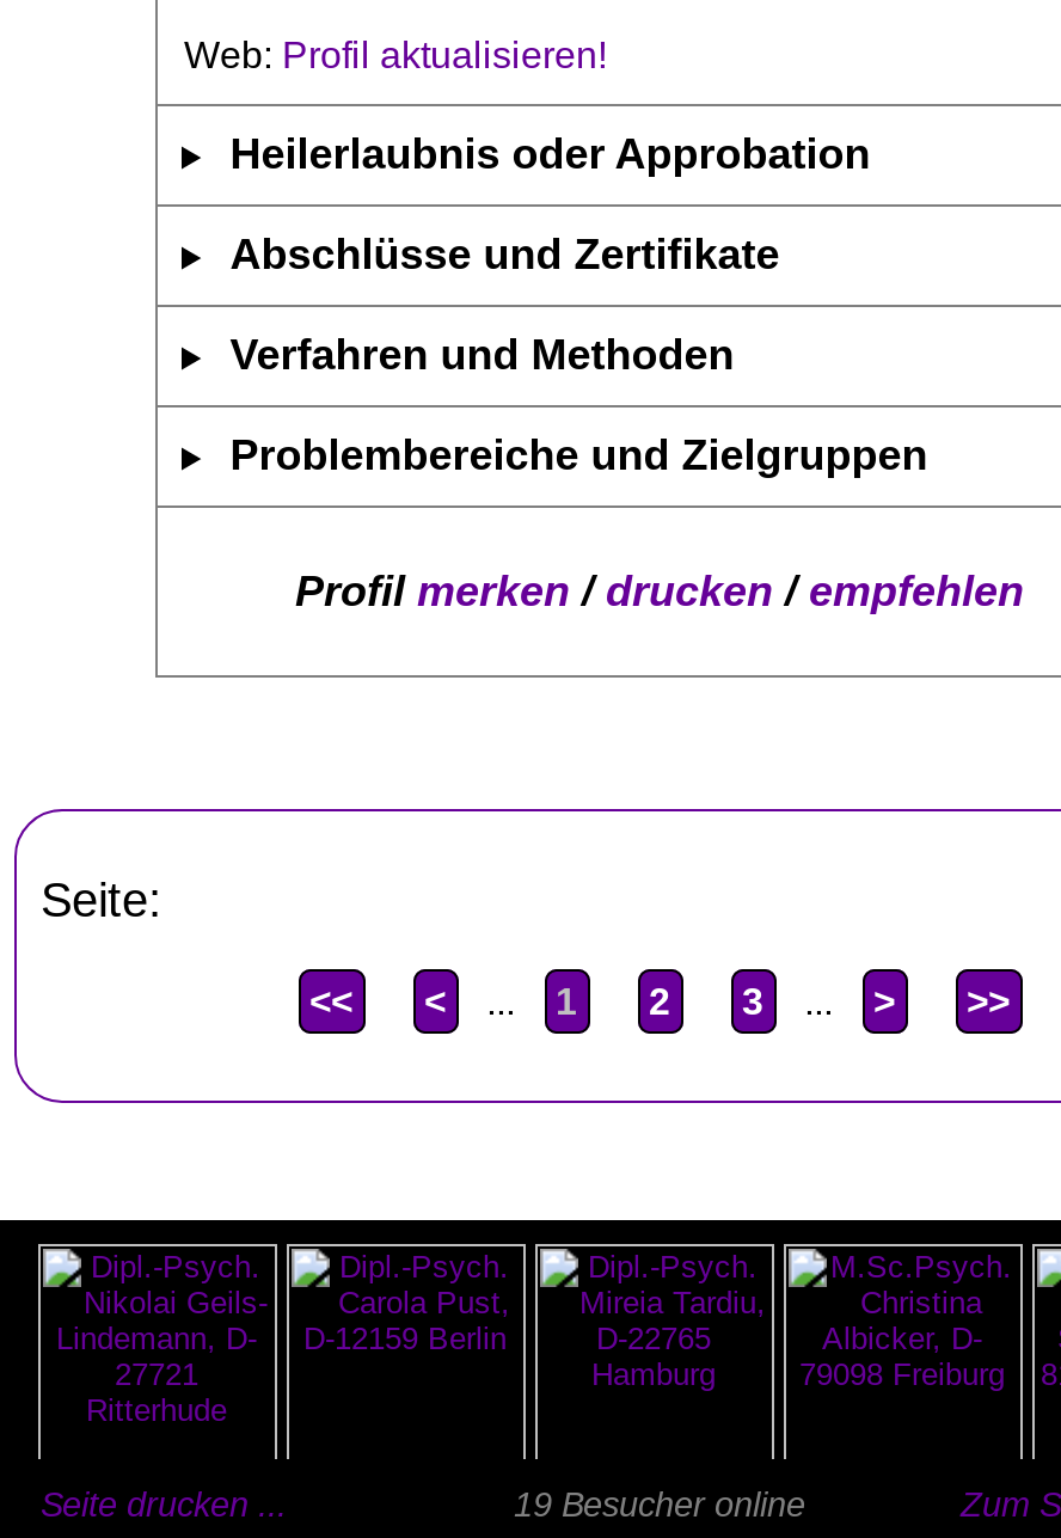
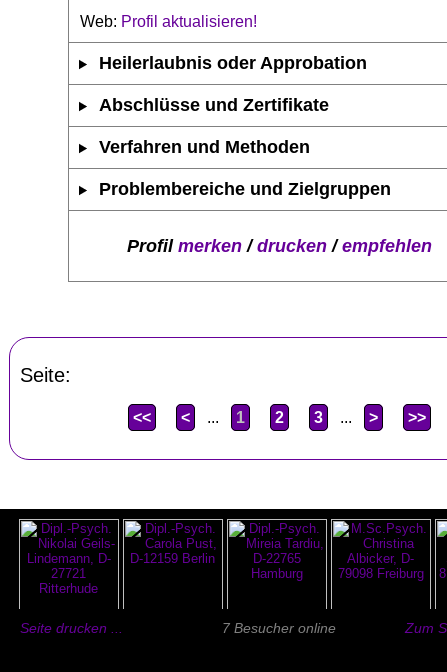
[514,1485,805,1524] 19 Besucher online -> [222,620,336,636] 7 Besucher online

